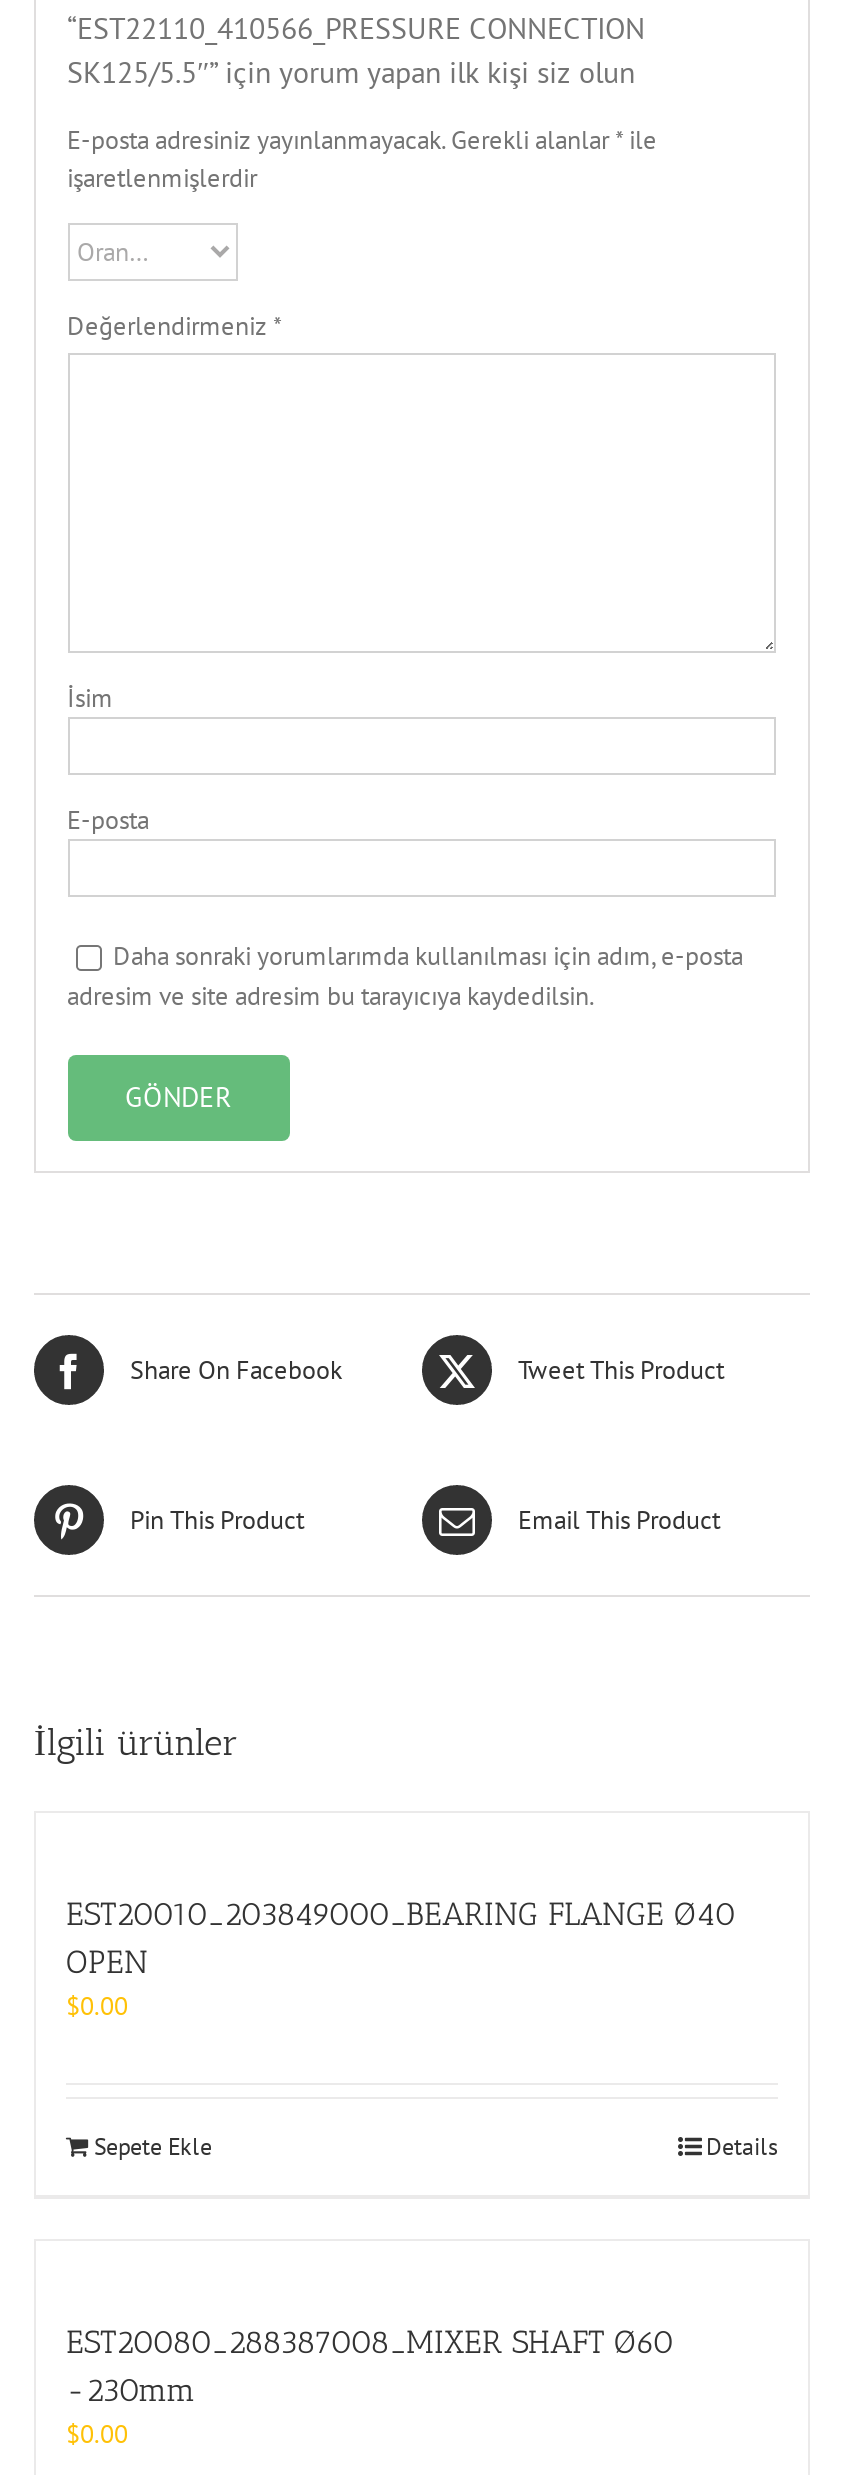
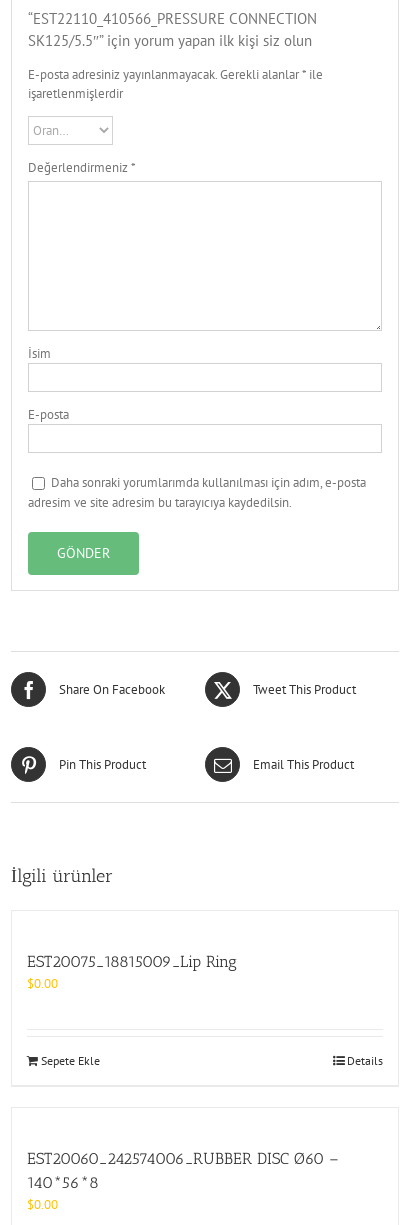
[66,1895,736,1981] EST20010_203849000_BEARING FLANGE Ø40 | OPEN -> [27,952,237,971] EST20075_18815009_Lip Ring
[66,2323,674,2409] EST20080_288387008_MIXER SHAFT Ø60 | -230mm -> [27,1149,339,1192] EST20060_242574006_RUBBER DISC Ø60 – | 140*56*8

